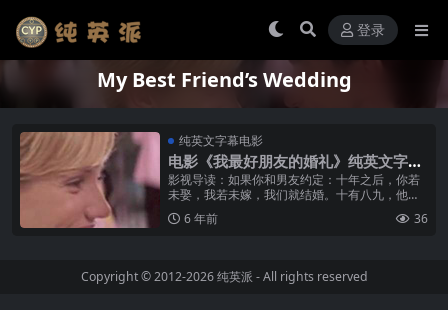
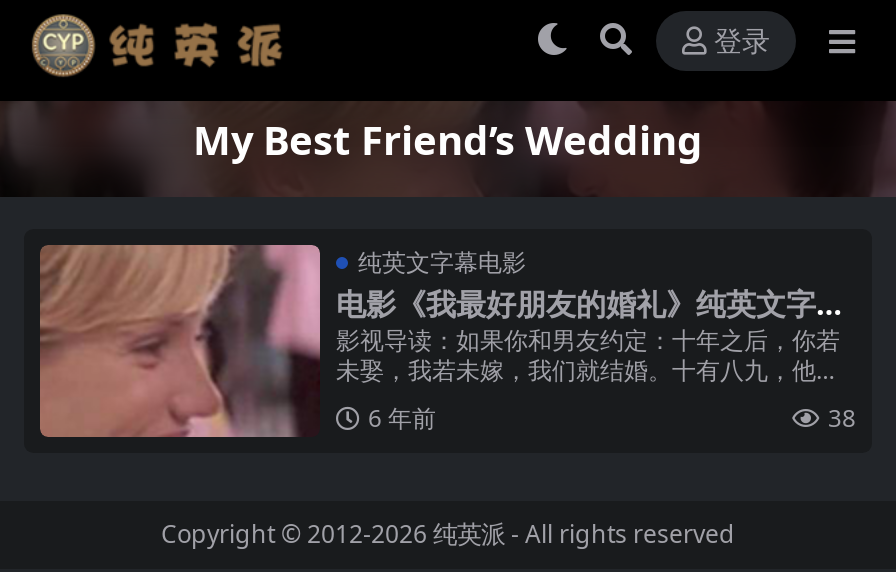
[414,210,428,227] 36 -> [828,401,856,435] 38

